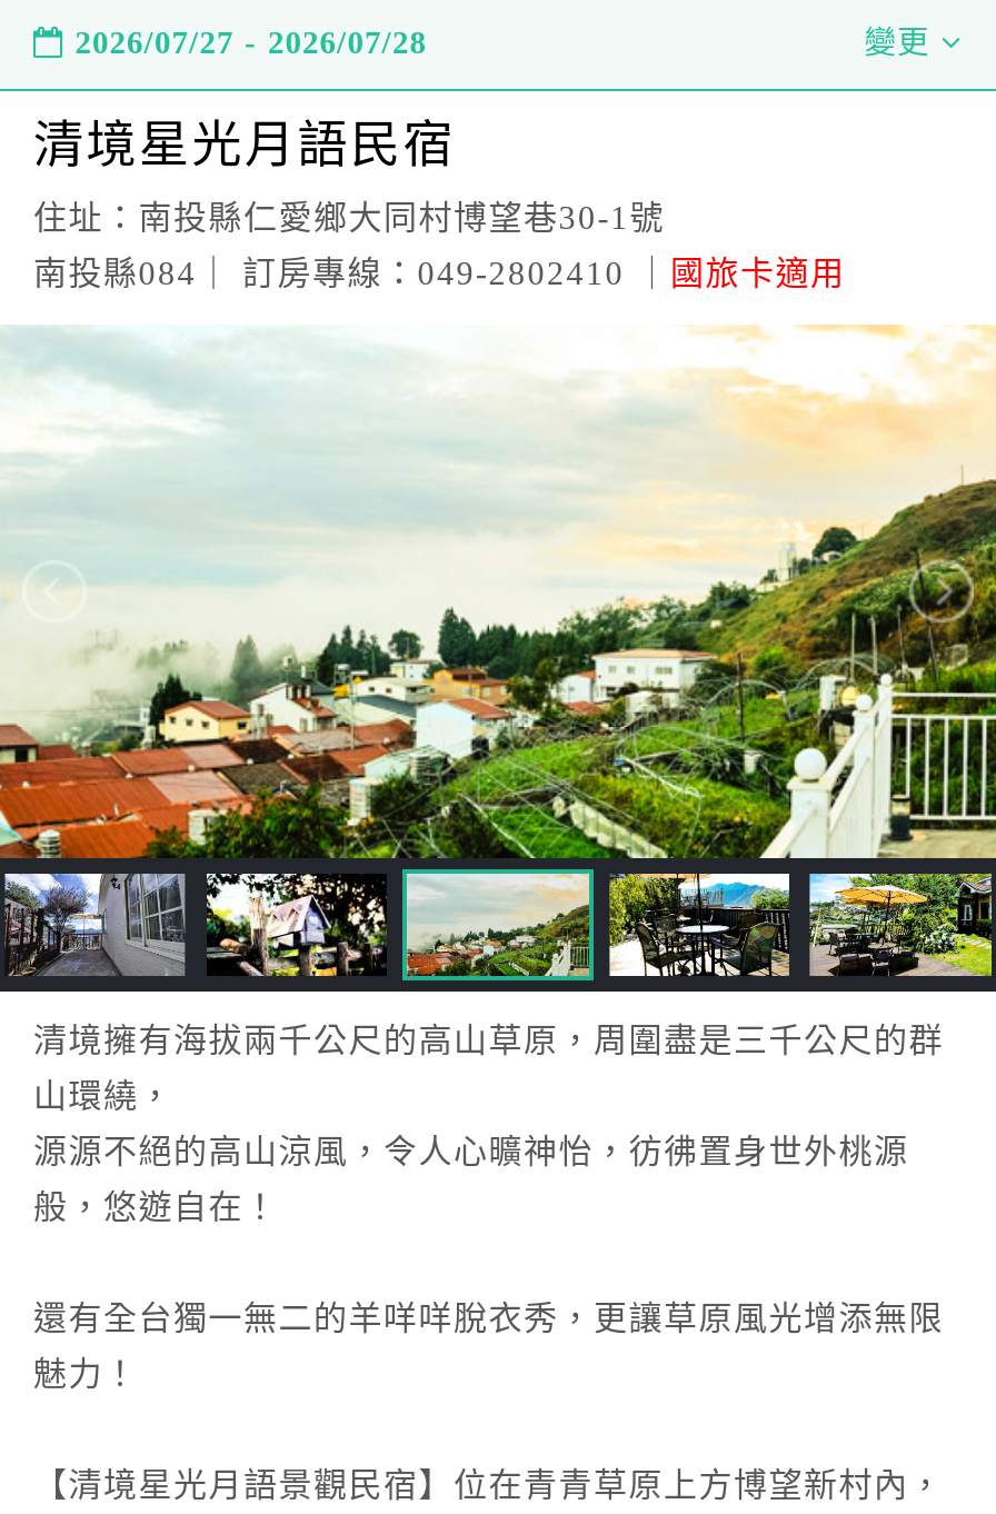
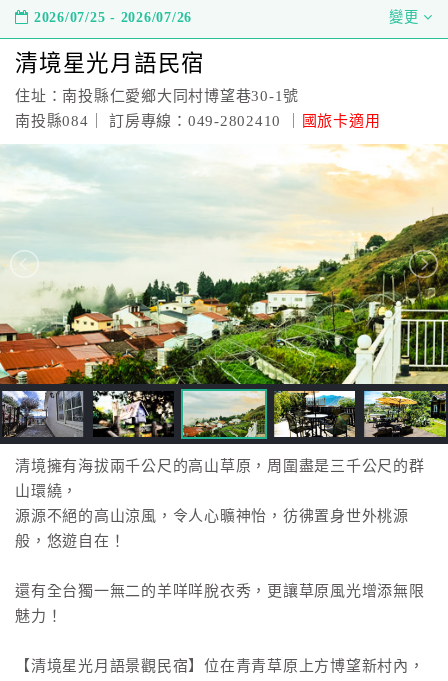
[75,24,427,60] 2026/07/27 - 2026/07/28 -> [34,9,192,25] 2026/07/25 - 2026/07/26

